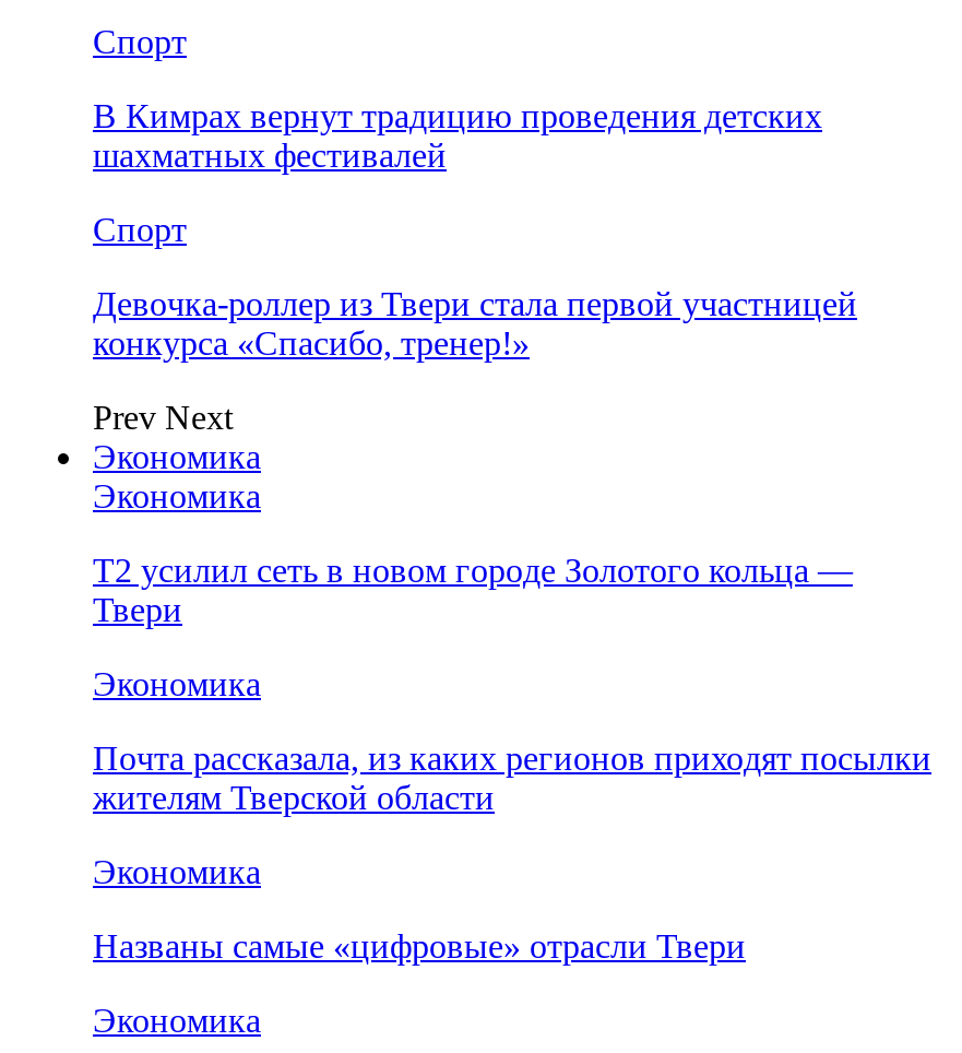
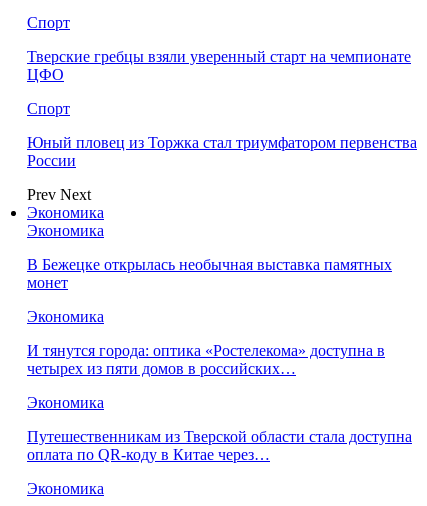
[93,97,822,174] В Кимрах вернут традицию проведения детских | шахматных фестивалей -> [27,48,411,83] Тверские гребцы взяли уверенный старт на чемпионате | ЦФО
[93,285,857,362] Девочка-роллер из Твери стала первой участницей | конкурса «Спасибо, тренер!» -> [27,134,417,169] Юный пловец из Торжка стал триумфатором первенства | России
[93,552,853,628] T2 усилил сеть в новом городе Золотого кольца — | Твери -> [27,256,392,291] В Бежецке открылась необычная выставка памятных | монет
[93,740,931,816] Почта рассказала, из каких регионов приходят посылки | жителям Тверской области -> [27,342,385,377] И тянутся города: оптика «Ростелекома» доступна в | четырех из пяти домов в российских…
[93,927,746,965] Названы самые «цифровые» отрасли Твери -> [27,428,412,463] Путешественникам из Тверской области стала доступна | оплата по QR-коду в Китае через…

